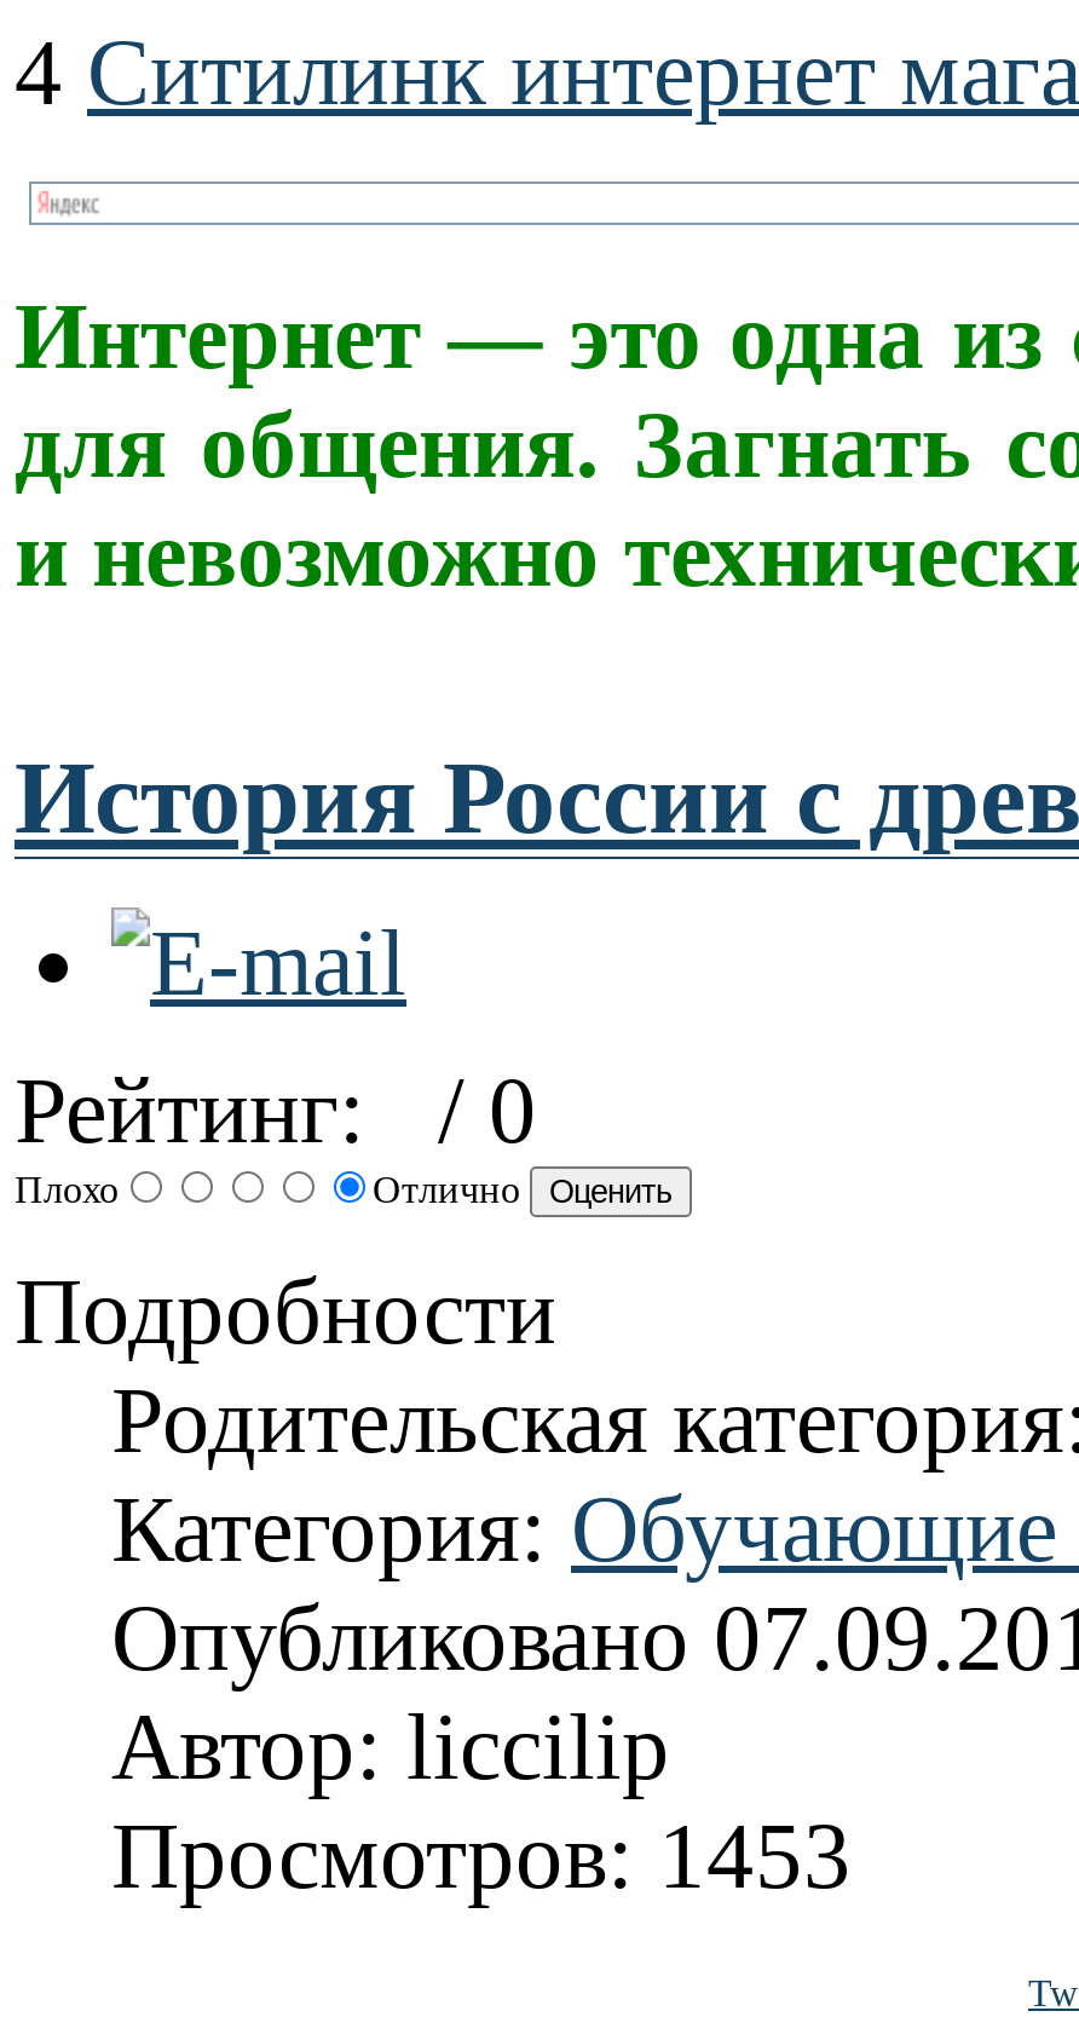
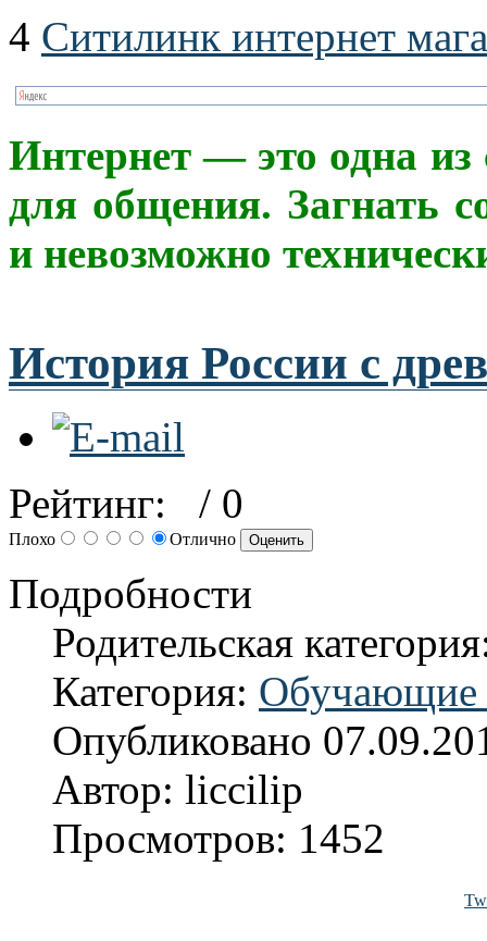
[111,1802,852,1906] Просмотров: 1453 -> [52,814,385,861] Просмотров: 1452

